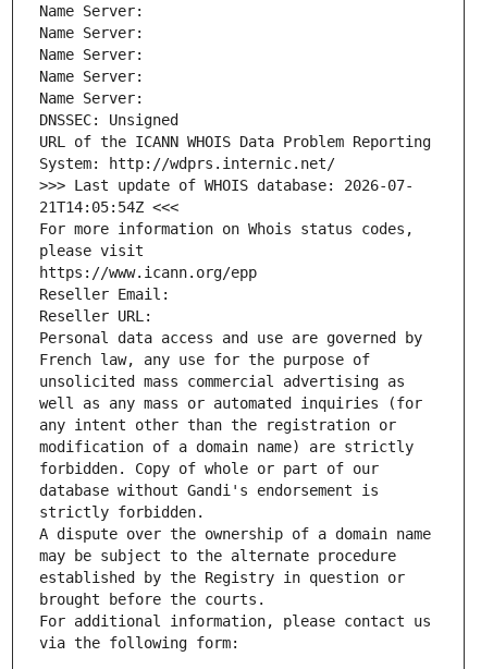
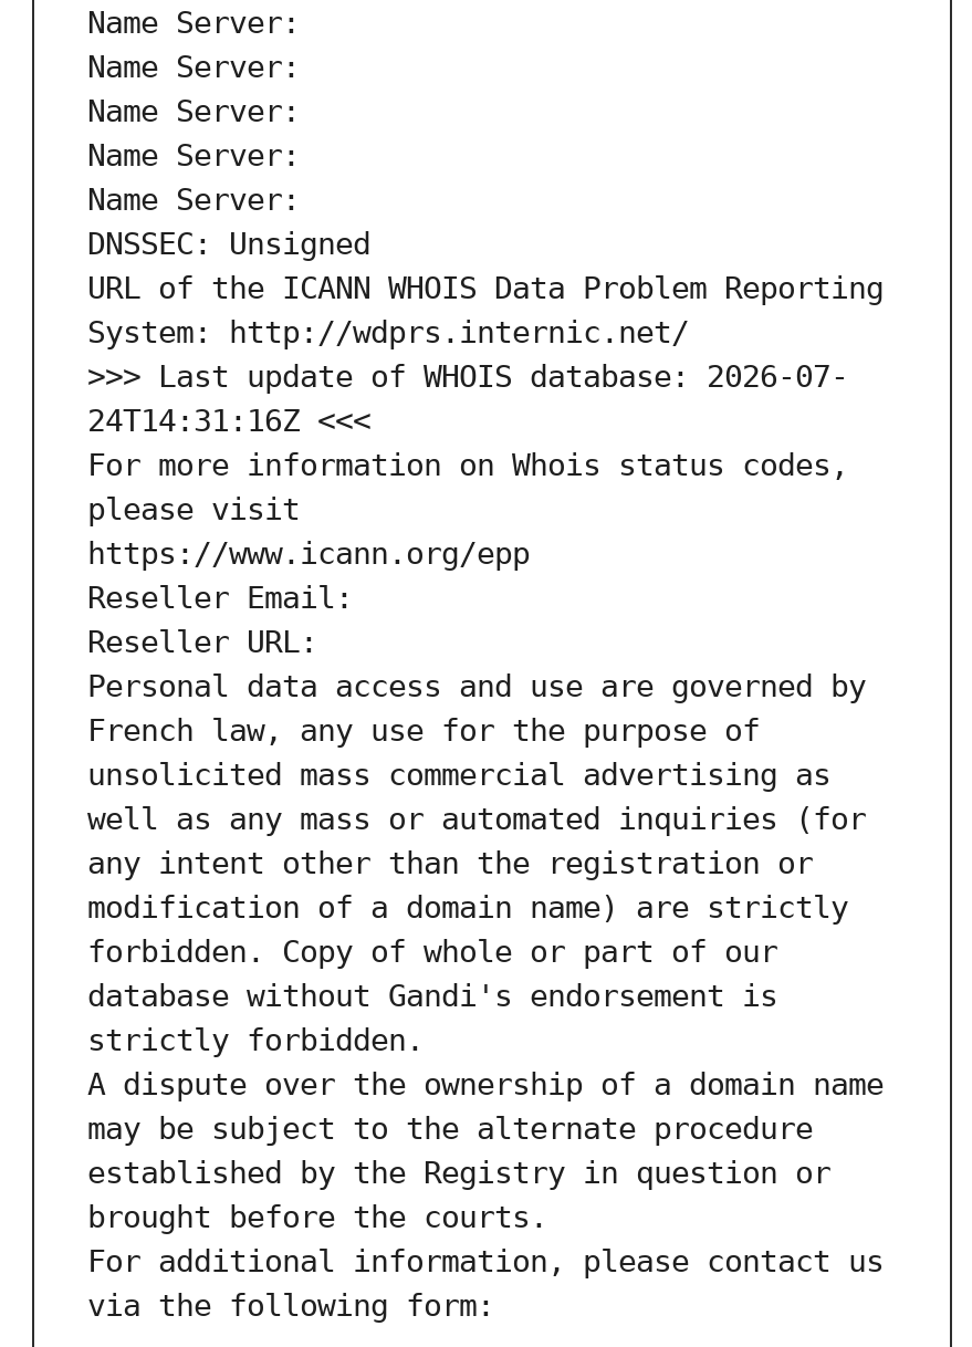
[39,199,178,216] 21T14:05:54Z <<< -> [87,403,370,439] 24T14:31:16Z <<<

